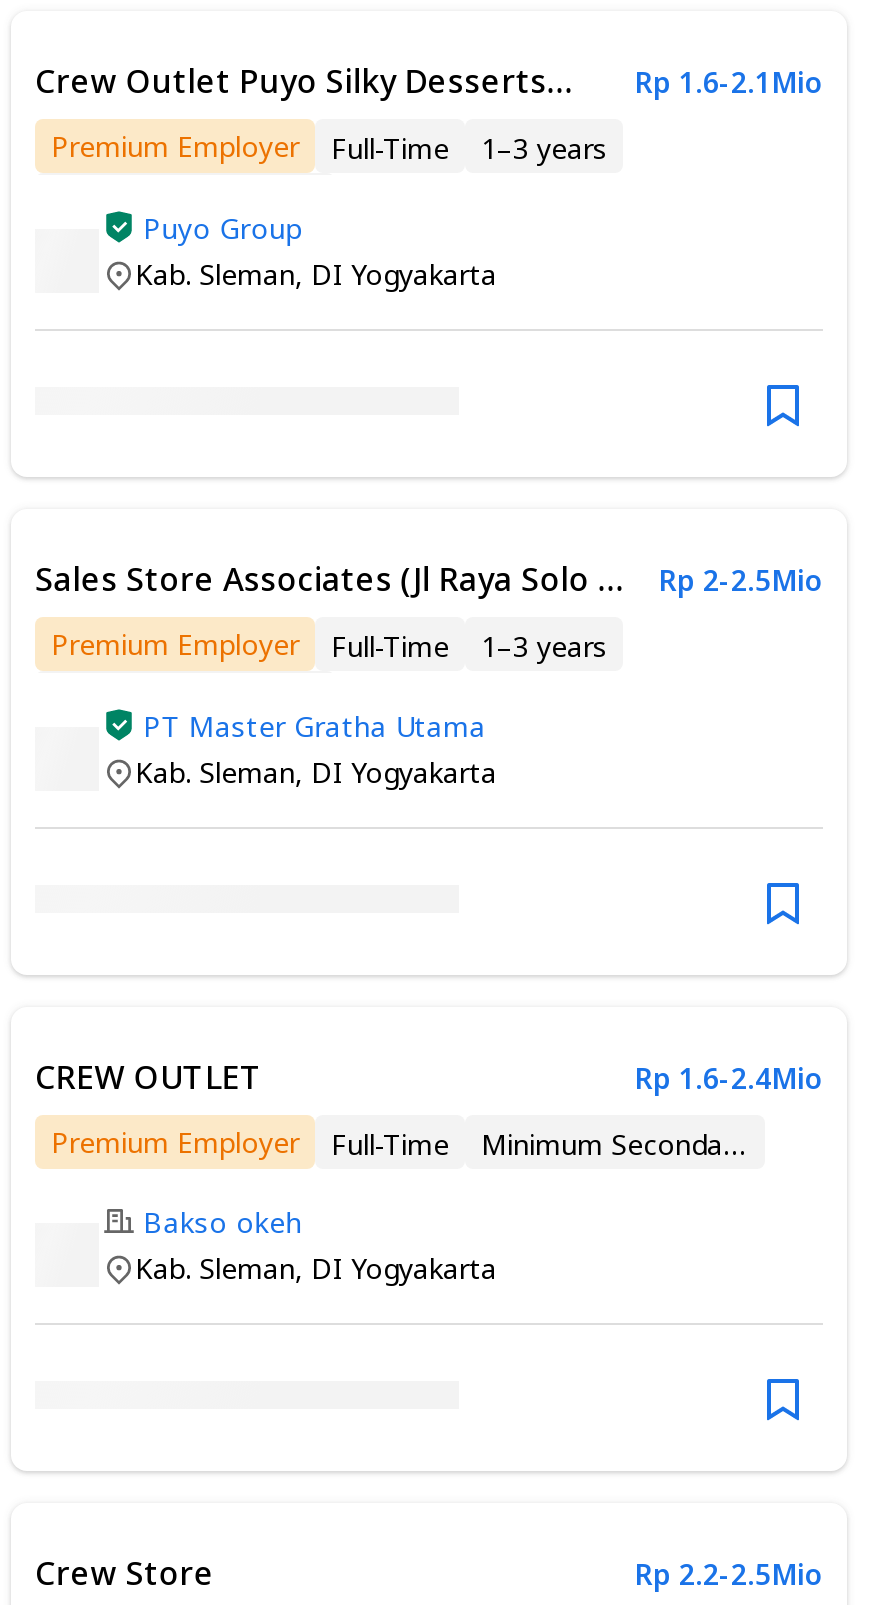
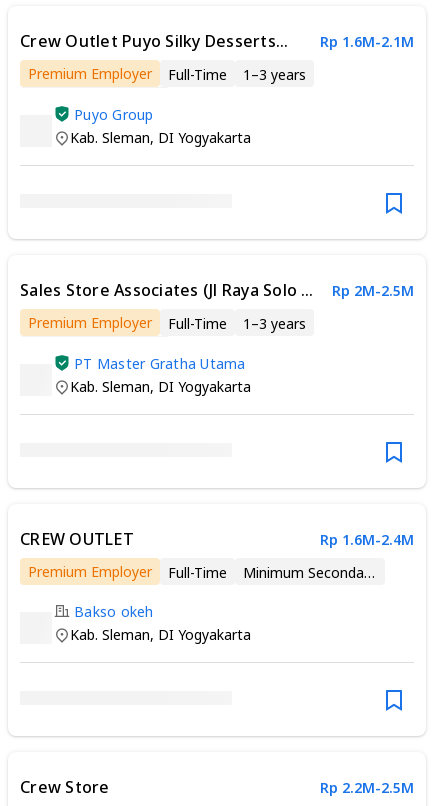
[635,62,823,100] Rp 1.6-2.1Mio -> [320,32,414,51] Rp 1.6M-2.1M
[659,560,823,598] Rp 2-2.5Mio -> [332,281,414,300] Rp 2M-2.5M
[635,1058,823,1096] Rp 1.6-2.4Mio -> [320,530,414,549] Rp 1.6M-2.4M
[635,1554,823,1592] Rp 2.2-2.5Mio -> [320,778,414,797] Rp 2.2M-2.5M

